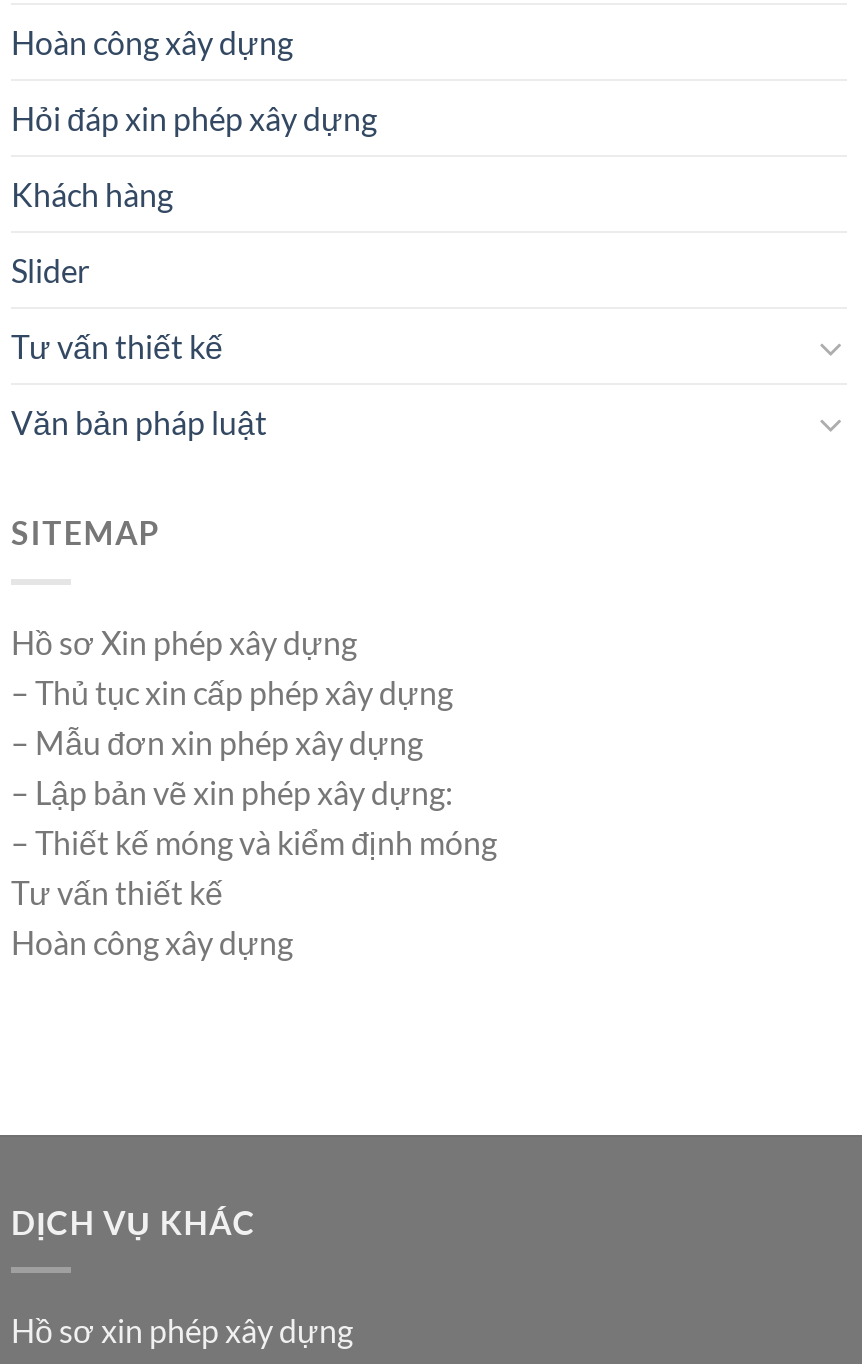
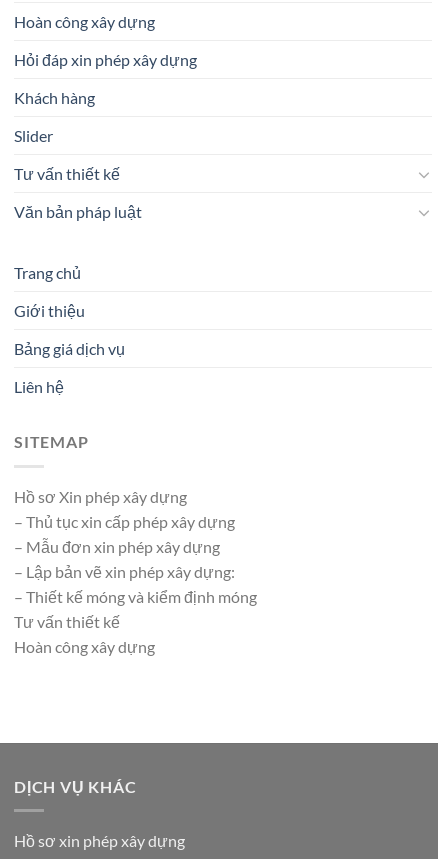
none -> [14,263,125,396] Trang chủ | Giới thiệu | Bảng giá dịch vụ | Liên hệ

